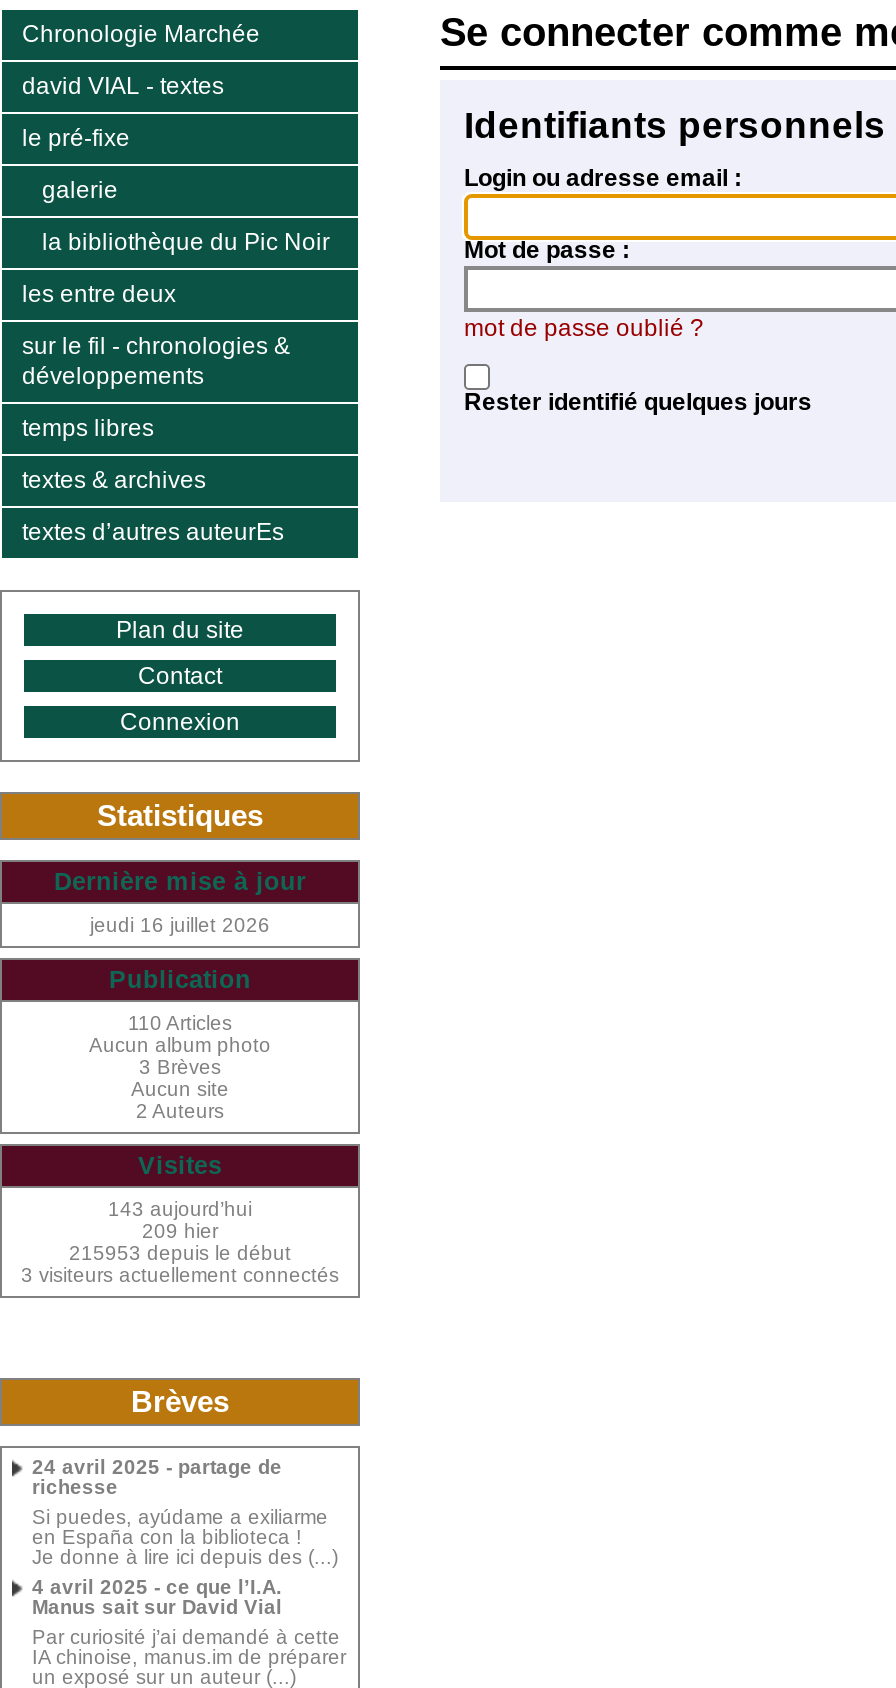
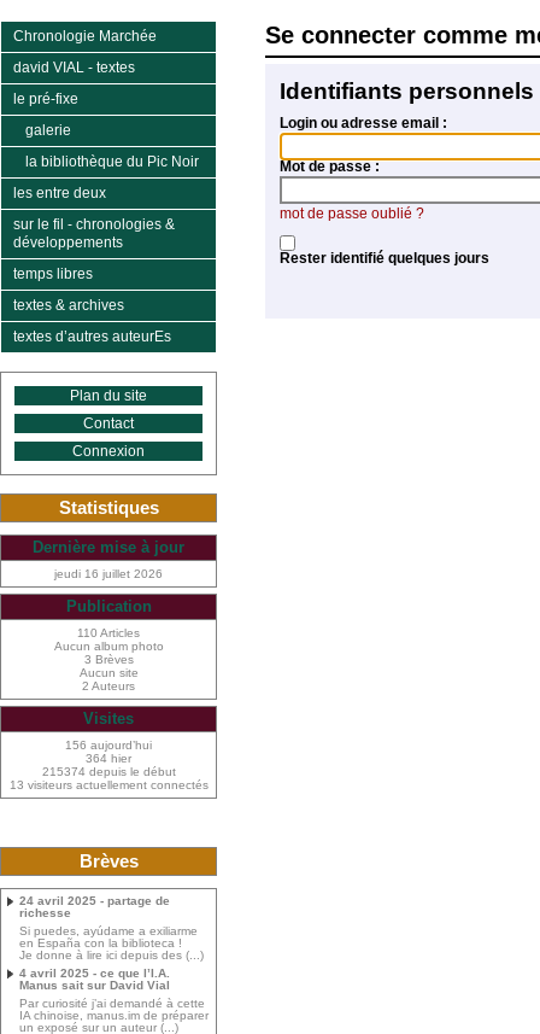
[108,1198,252,1220] 143 aujourd’hui -> [65,738,152,752] 156 aujourd’hui
[142,1220,218,1242] 209 hier -> [86,752,131,765] 364 hier
[69,1242,291,1264] 215953 depuis le début -> [42,765,175,778] 215374 depuis le début
[21,1264,339,1286] 3 visiteurs actuellement connectés -> [9,778,208,791] 13 visiteurs actuellement connectés

